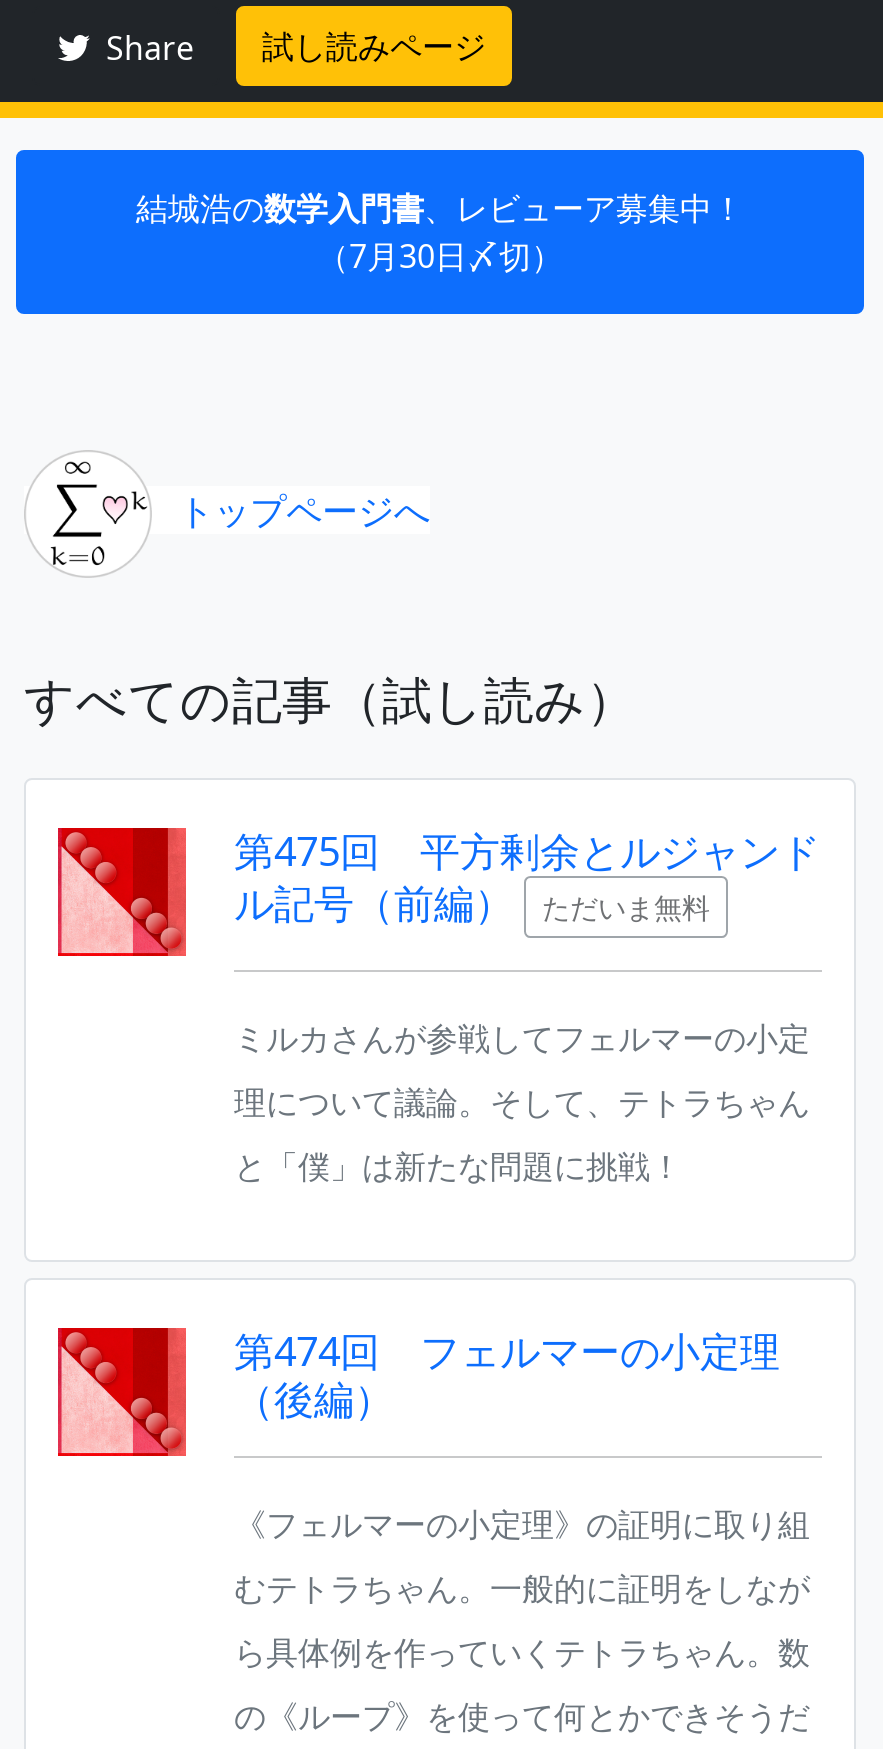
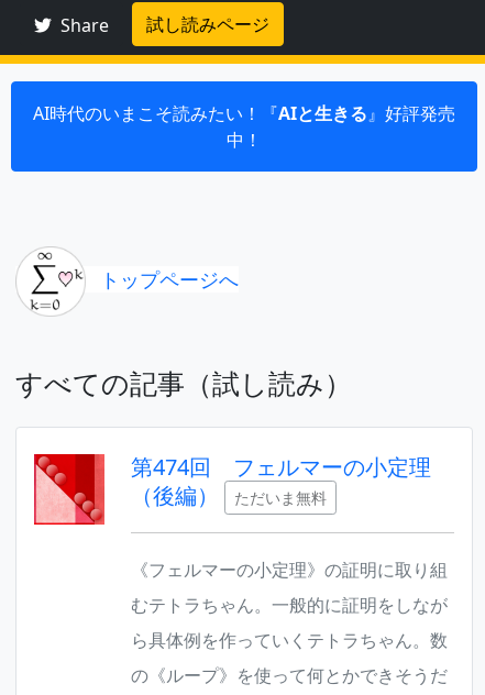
[136,186,744,278] 結城浩の数学入門書、レビューア募集中！ | （7月30日〆切） -> [33,101,455,152] AI時代のいまこそ読みたい！『AIと生きる』好評発売 | 中！
[234,825,820,1189] 第475回 平方剰余とルジャンド | ル記号（前編） ただいま無料 | ミルカさんが参戦してフェルマーの小定 | 理について議論。そして、テトラちゃん | と「僕」は新たな問題に挑戦！ -> none
[234,1373,394,1427] （後編） -> [131,481,327,511] （後編） ただいま無料

